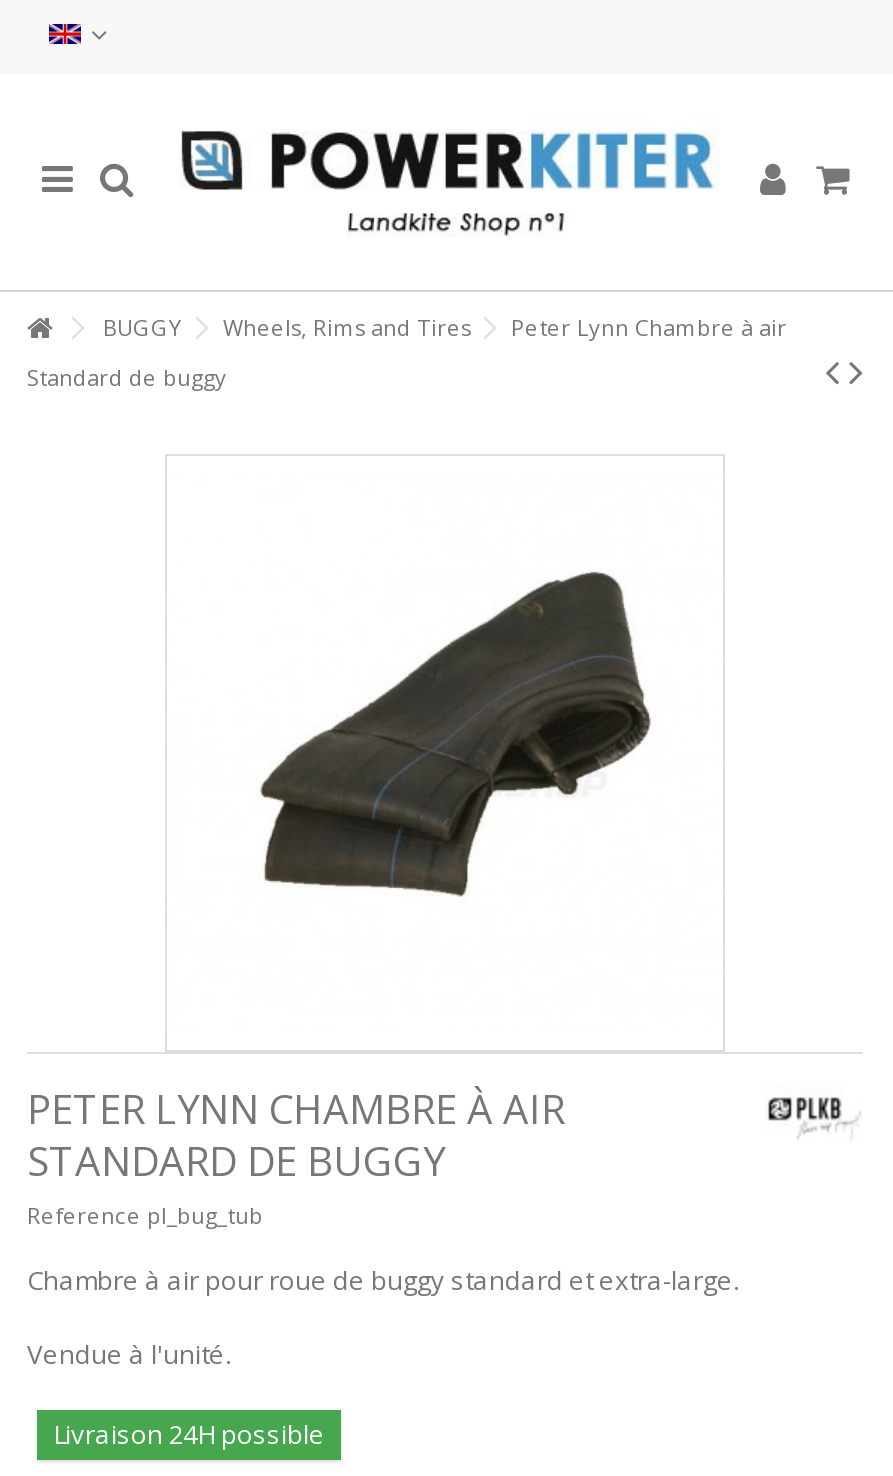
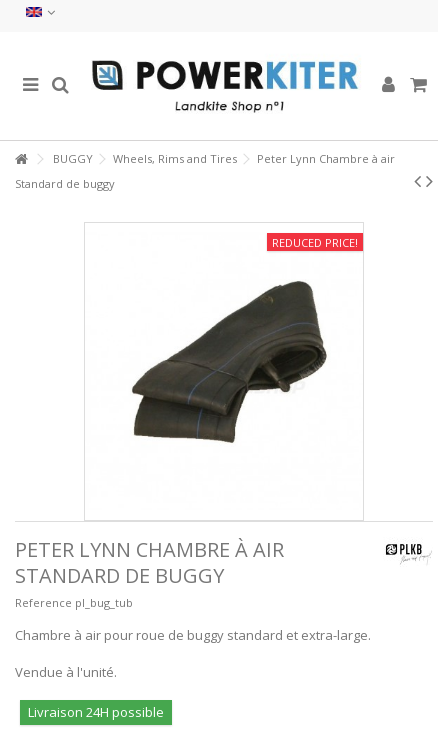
none -> [272,235,358,250] REDUCED PRICE!

